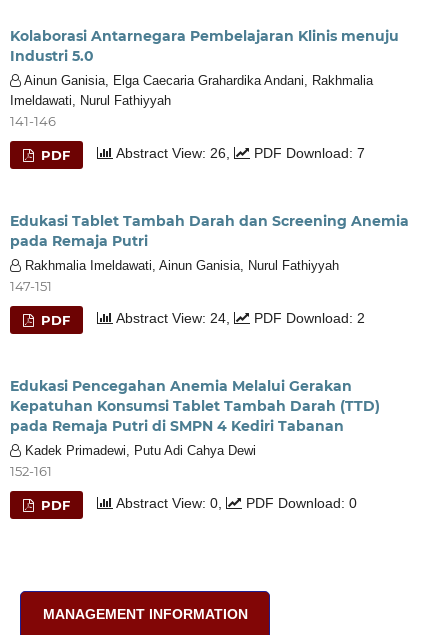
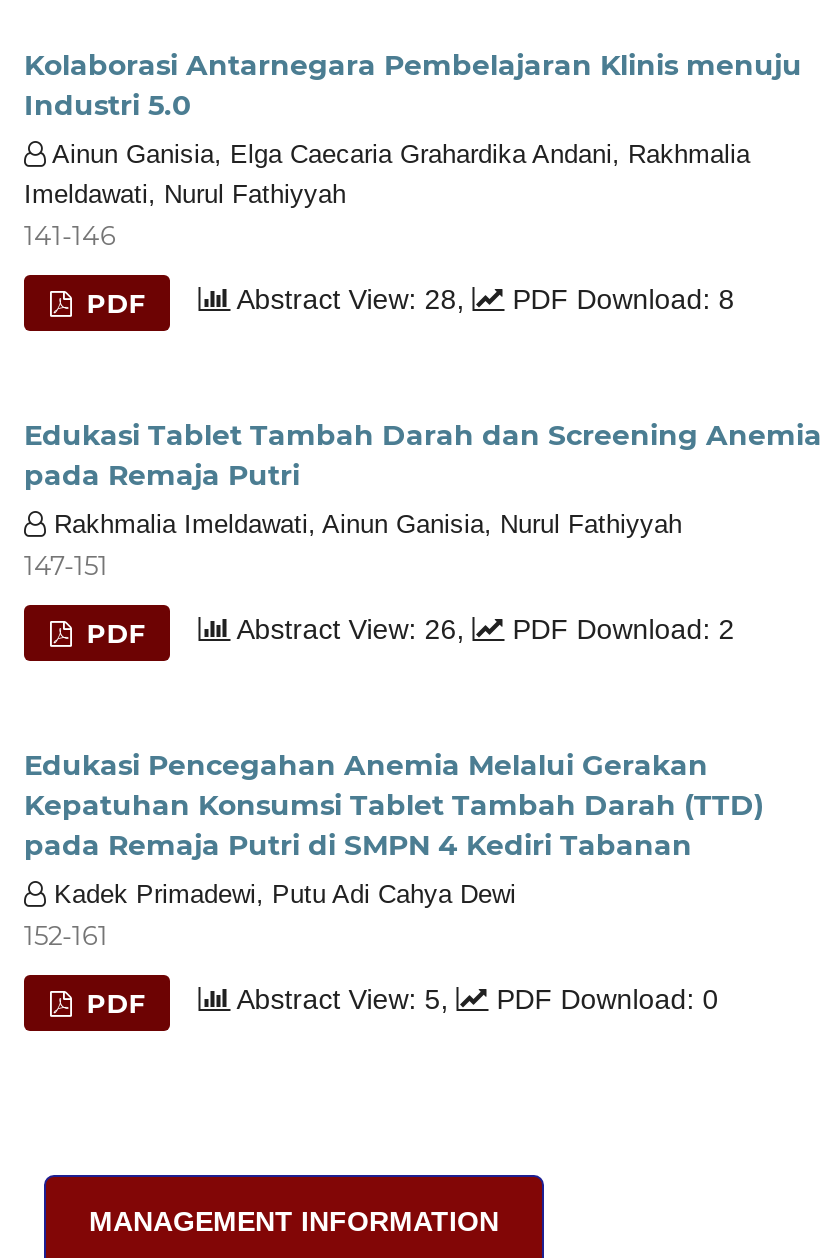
none -> [230,283,472,315] Abstract View: 28,
moved [113,145,234,161] -> [230,613,472,645]: Abstract View: 26,
[250,145,365,161] PDF Download: 7 -> [504,283,734,315] PDF Download: 8
[113,310,234,326] Abstract View: 24, -> none
[113,495,226,511] Abstract View: 0, -> [230,983,456,1015] Abstract View: 5,

